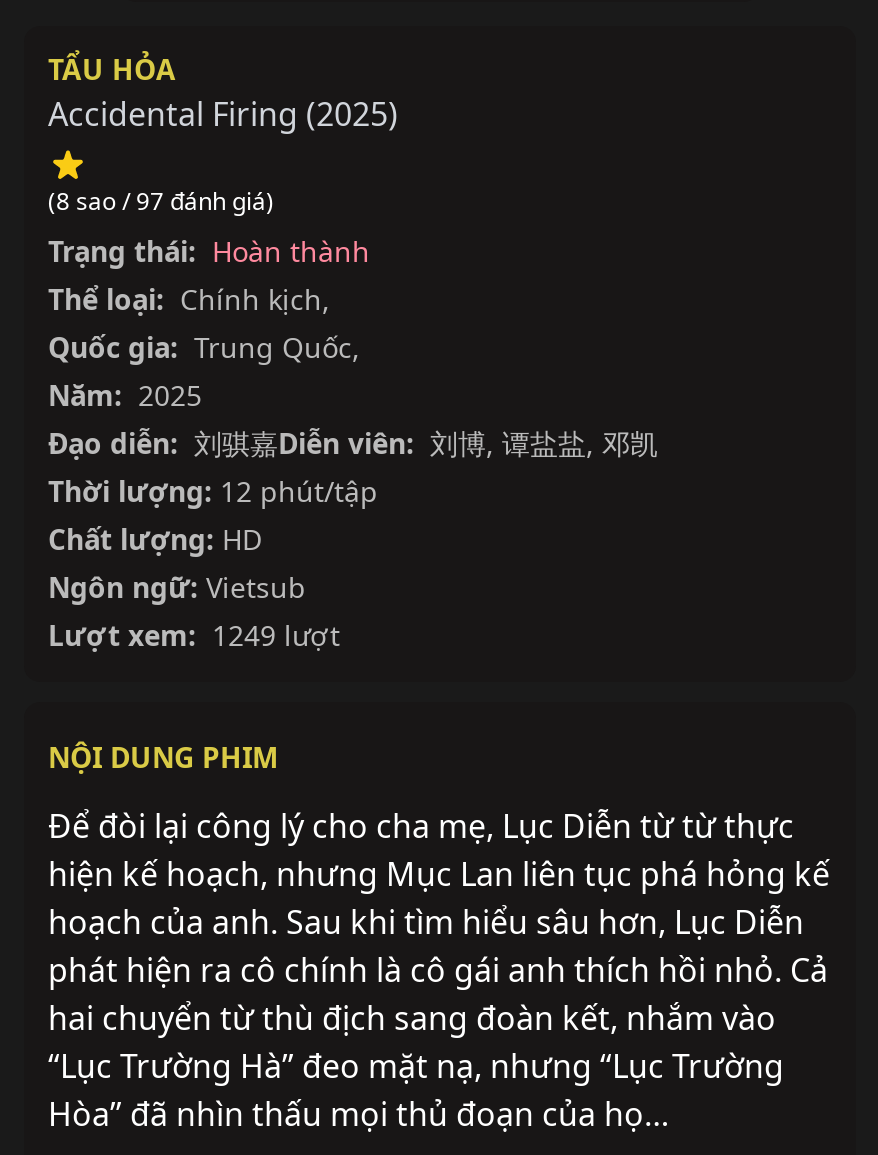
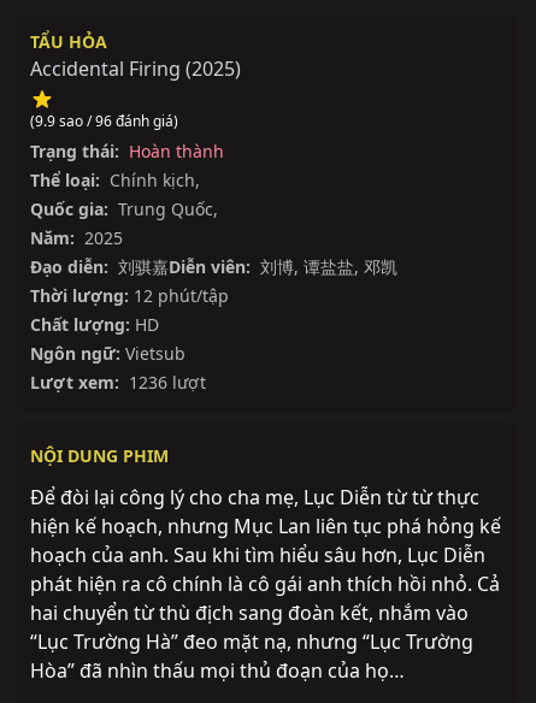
[48,184,274,218] (8 sao / 97 đánh giá) -> [30,111,178,131] (9.9 sao / 96 đánh giá)
[48,616,340,654] Lượt xem: 1249 lượt -> [30,371,206,394] Lượt xem: 1236 lượt

